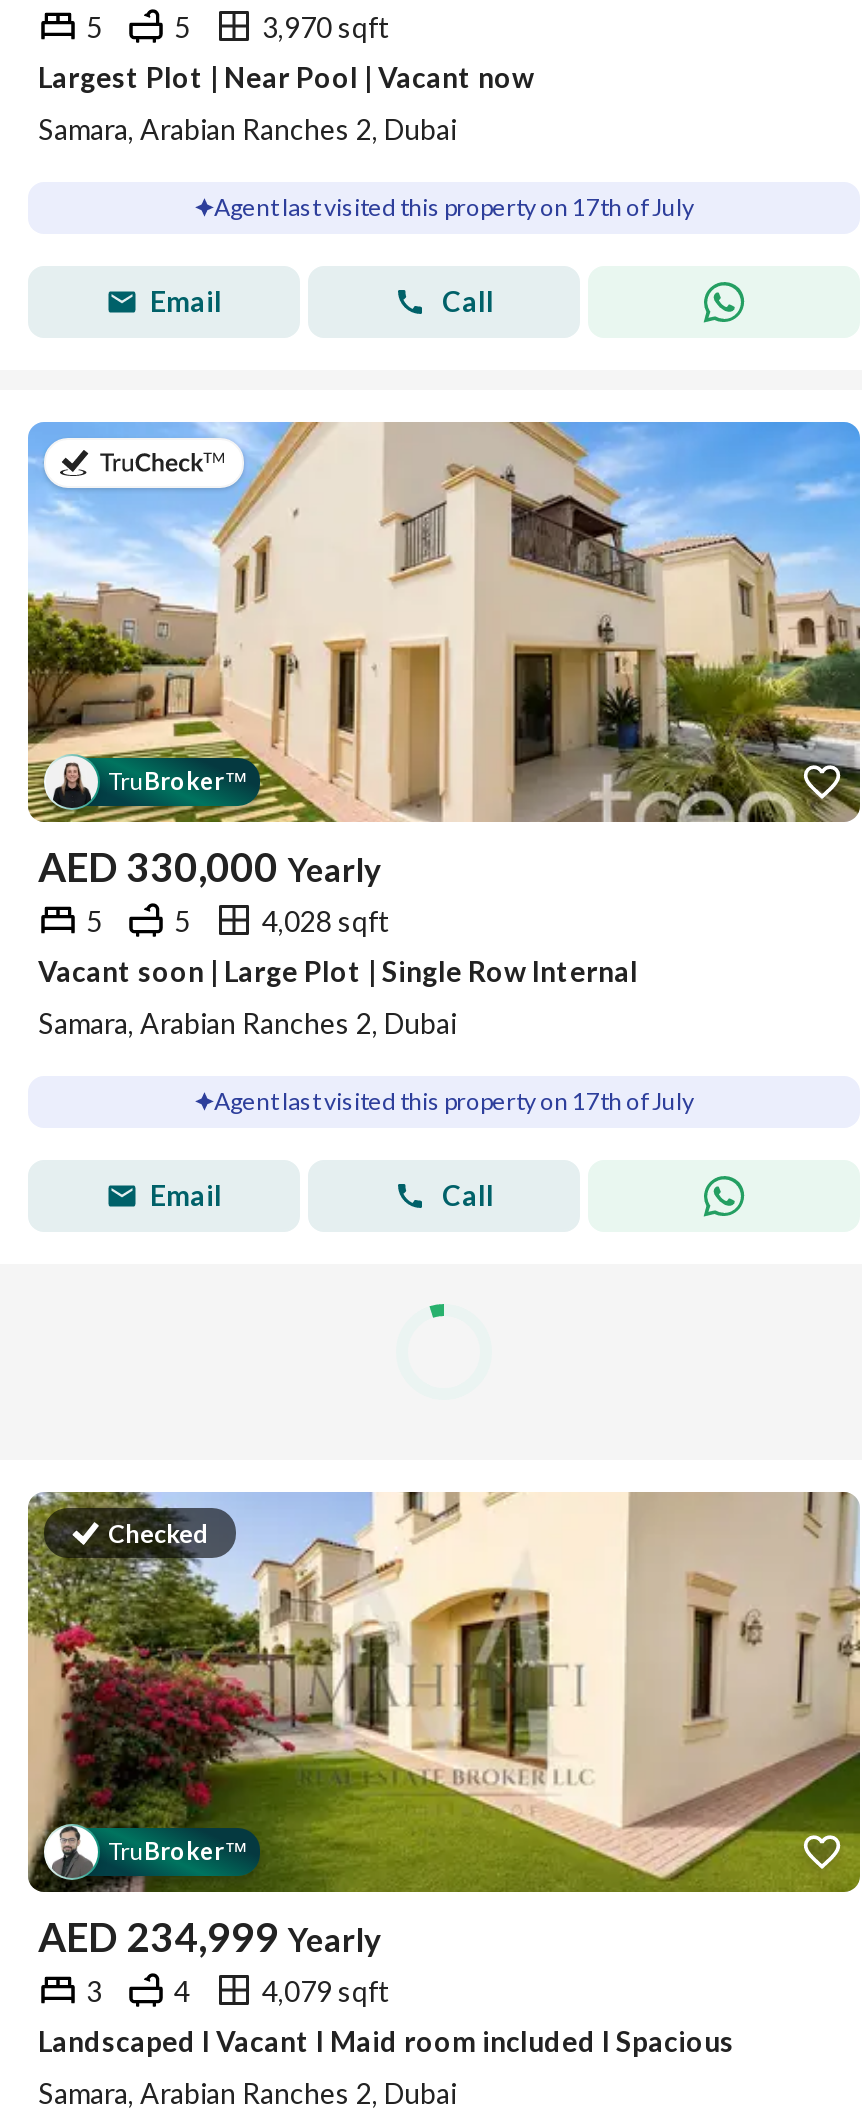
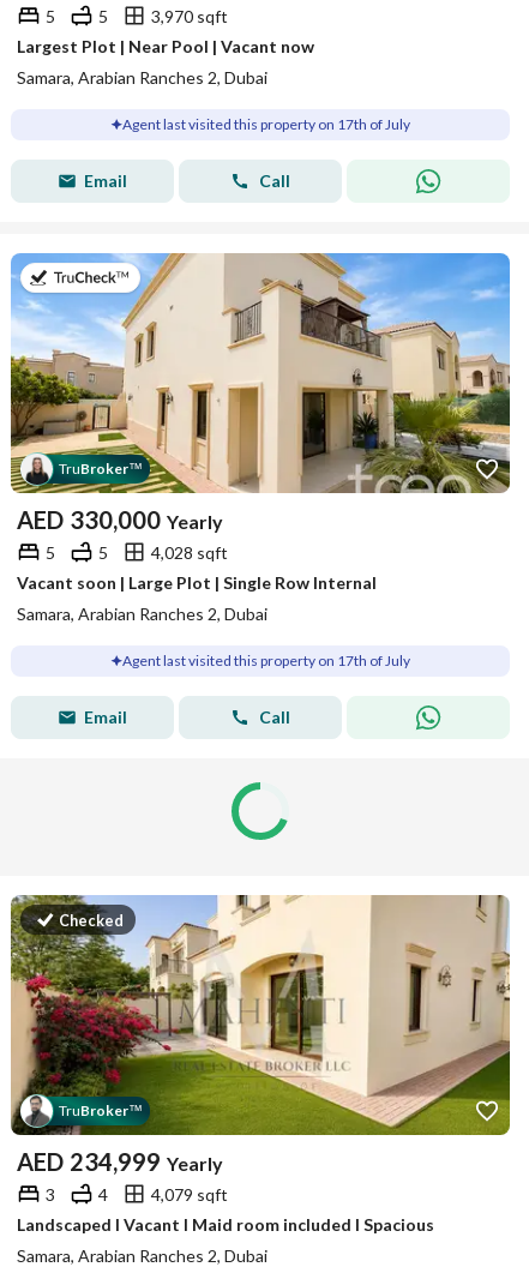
none -> [230,783,288,841] [image]

